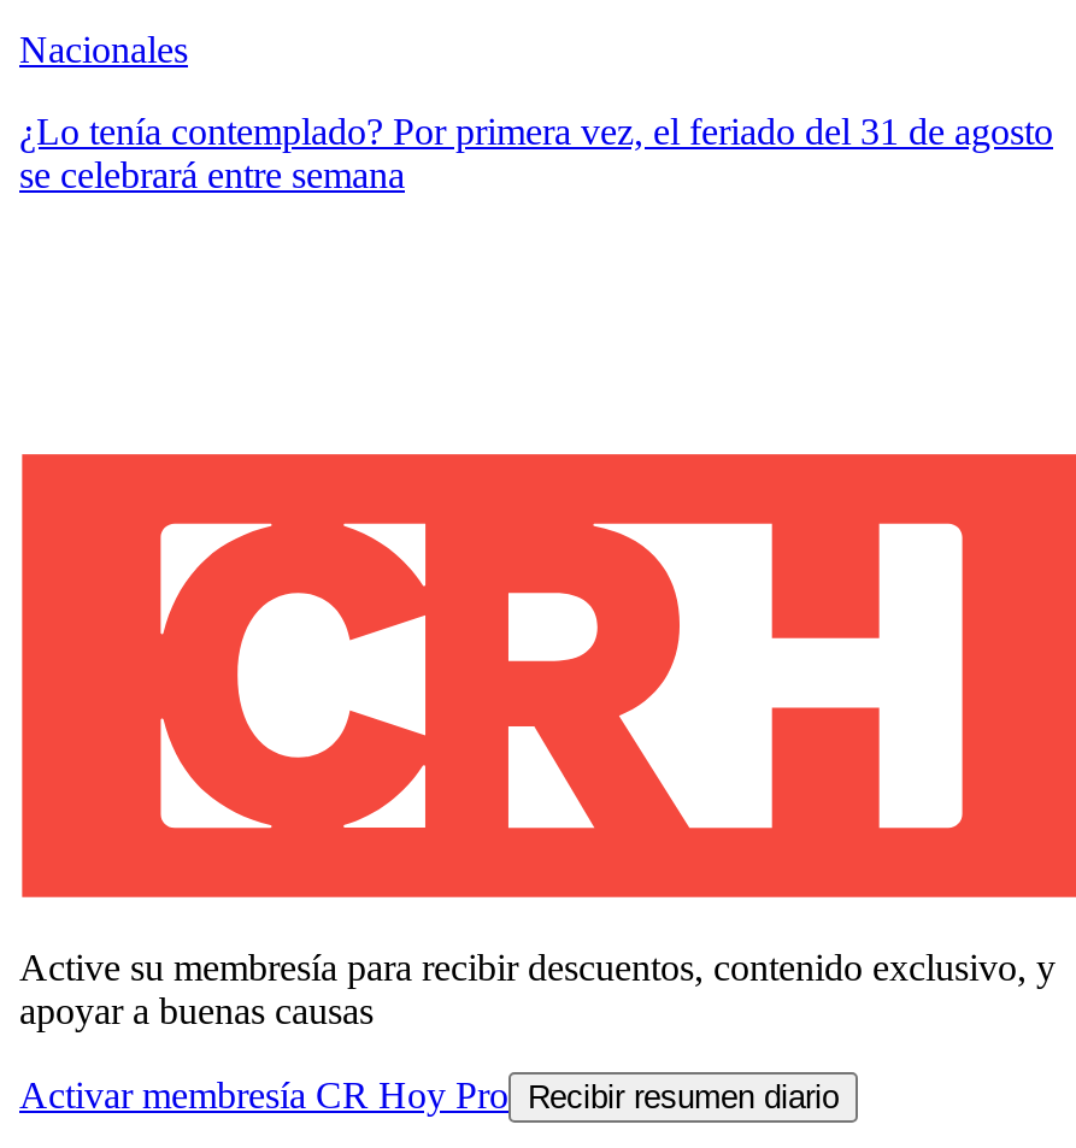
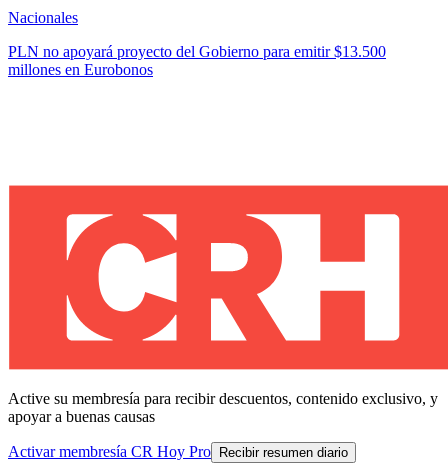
[19,111,1053,196] ¿Lo tenía contemplado? Por primera vez, el feriado del 31 de agosto | se celebrará entre semana -> [8,43,386,78] PLN no apoyará proyecto del Gobierno para emitir $13.500 | millones en Eurobonos

